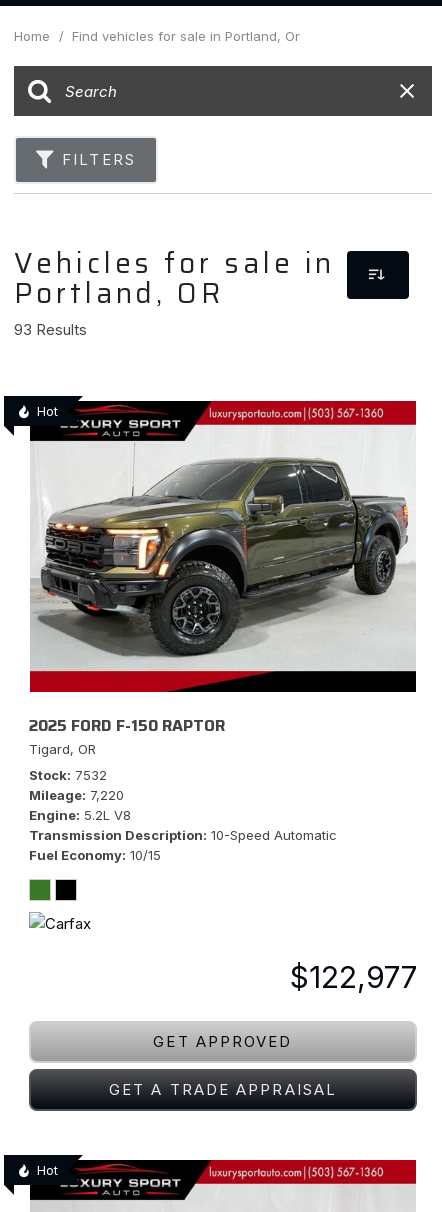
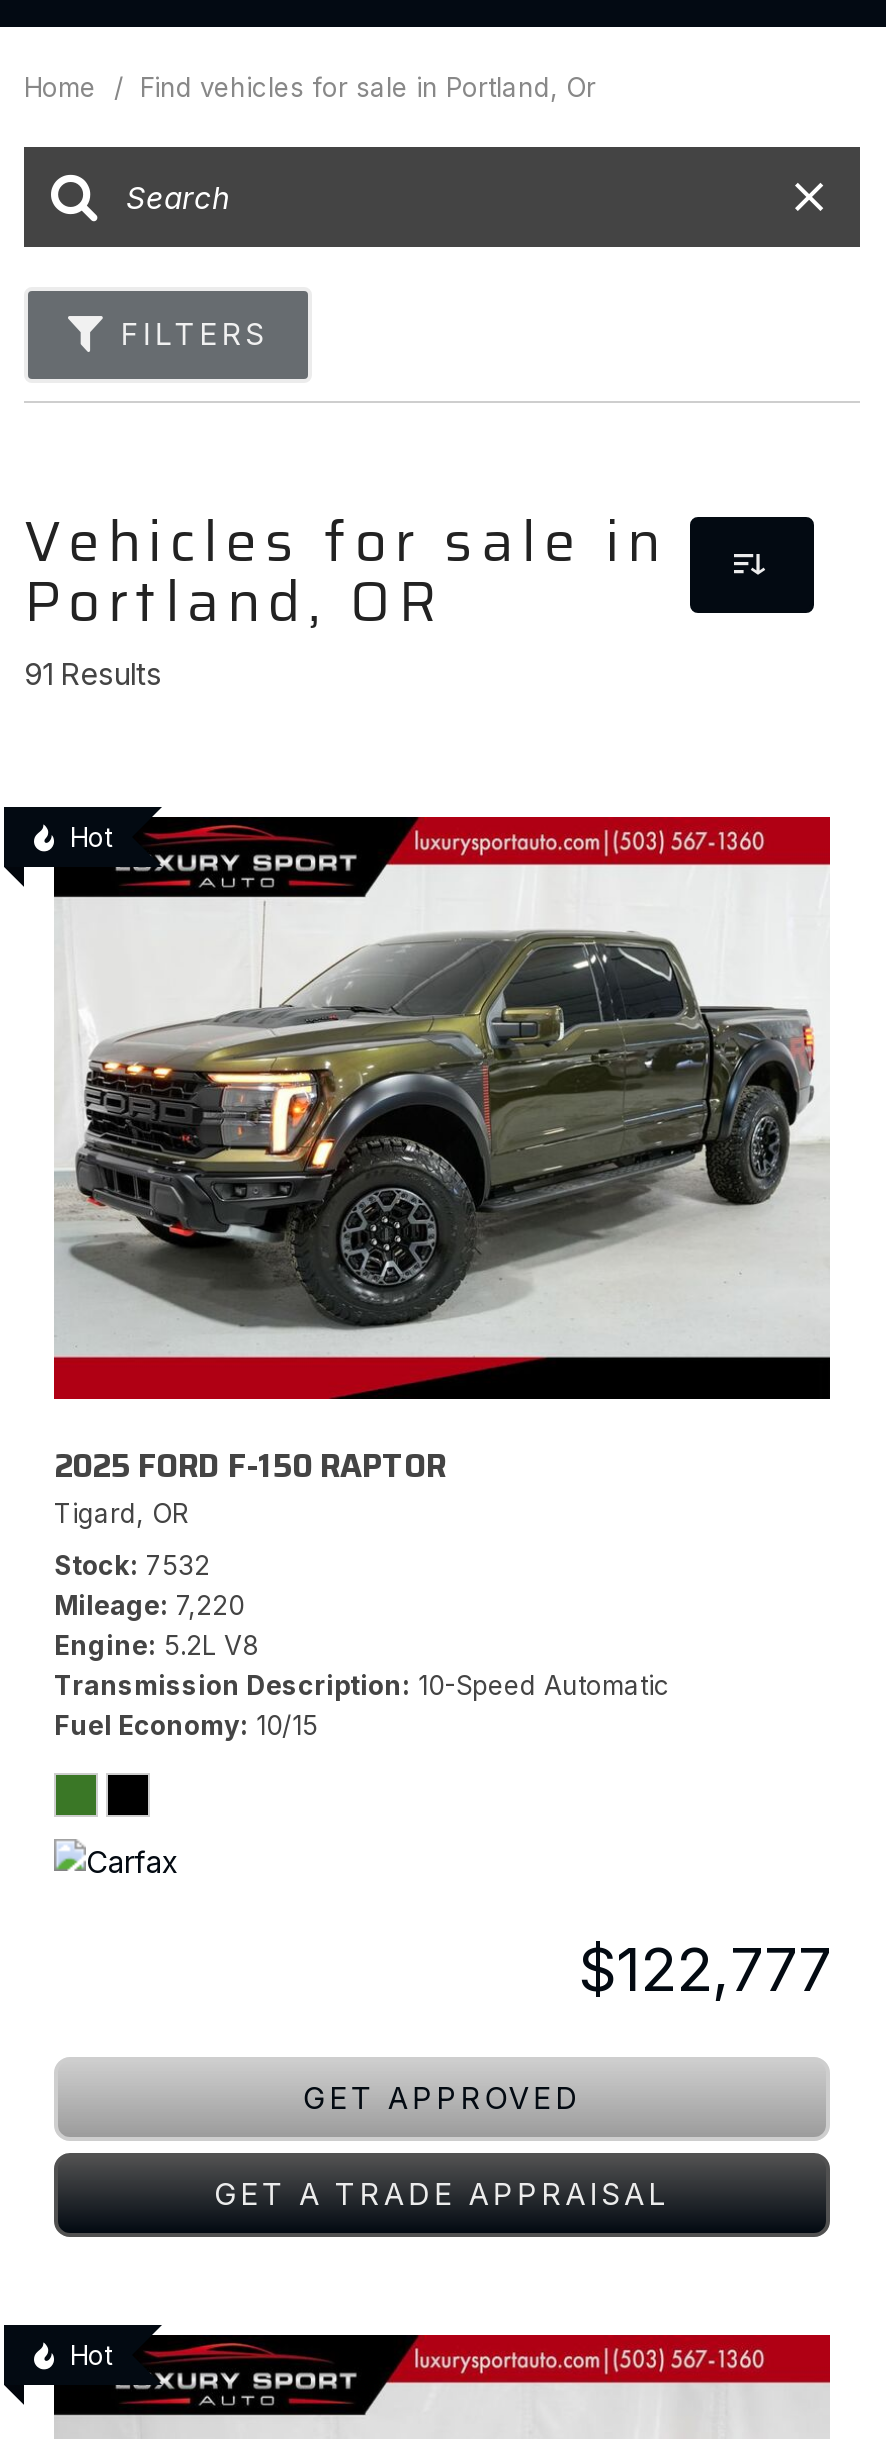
[14,320,87,339] 93 Results -> [24,655,162,693] 91 Results
[290,959,417,995] $122,977 -> [578,1933,830,2005] $122,777

